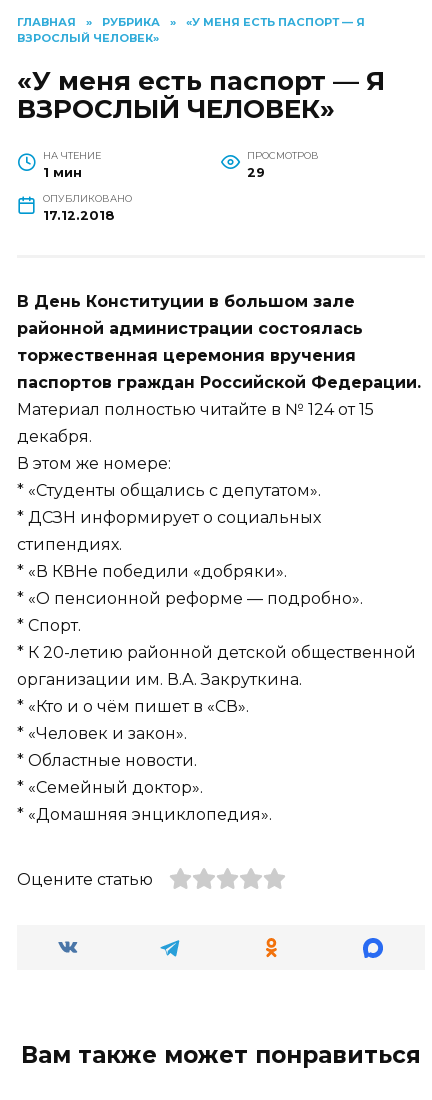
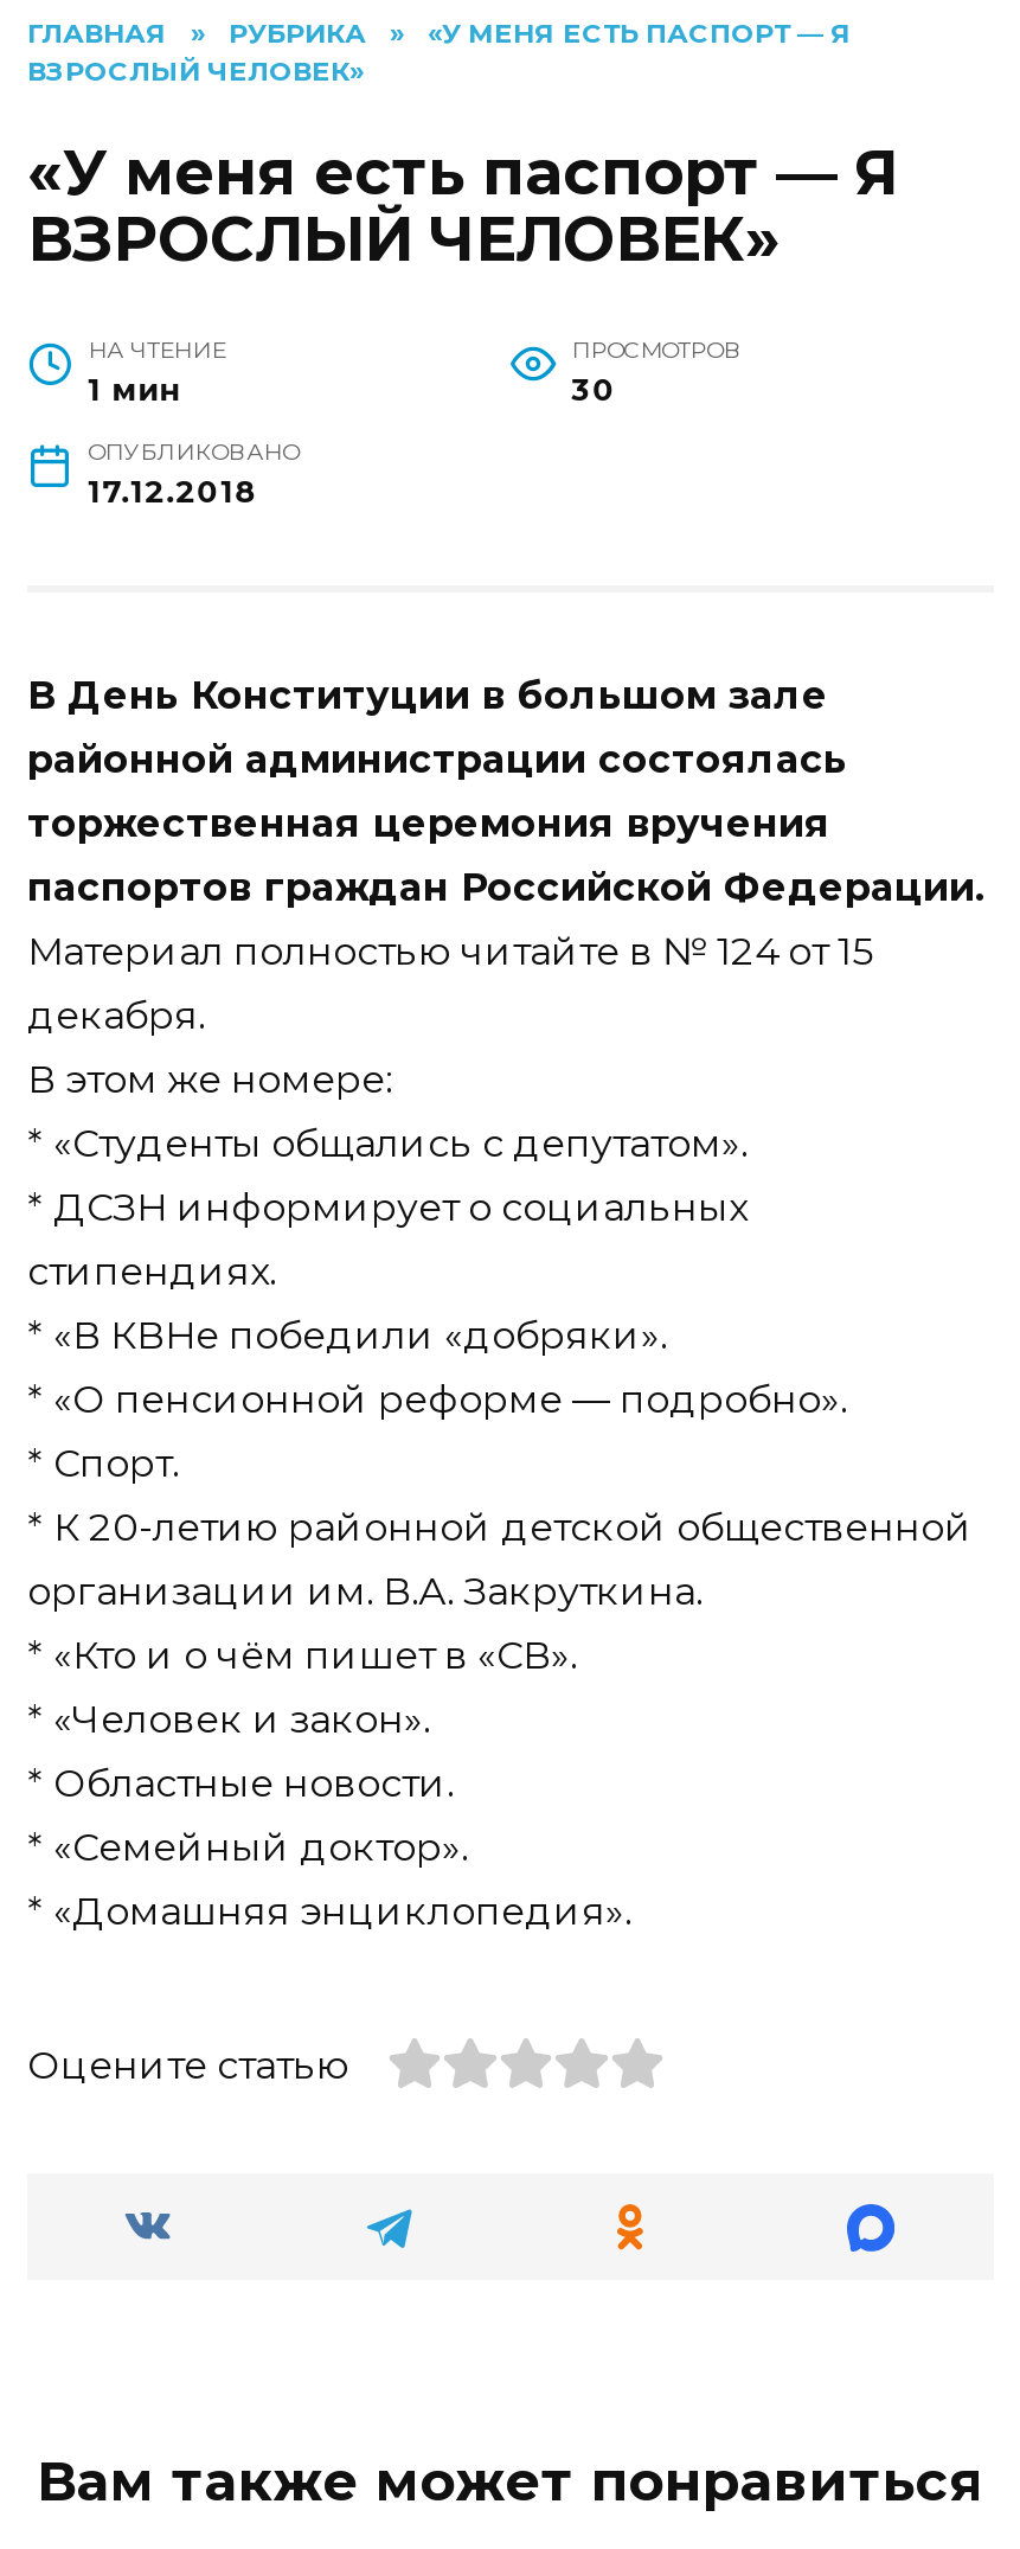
[247,165,265,180] 29 -> [571,372,616,408] 30

